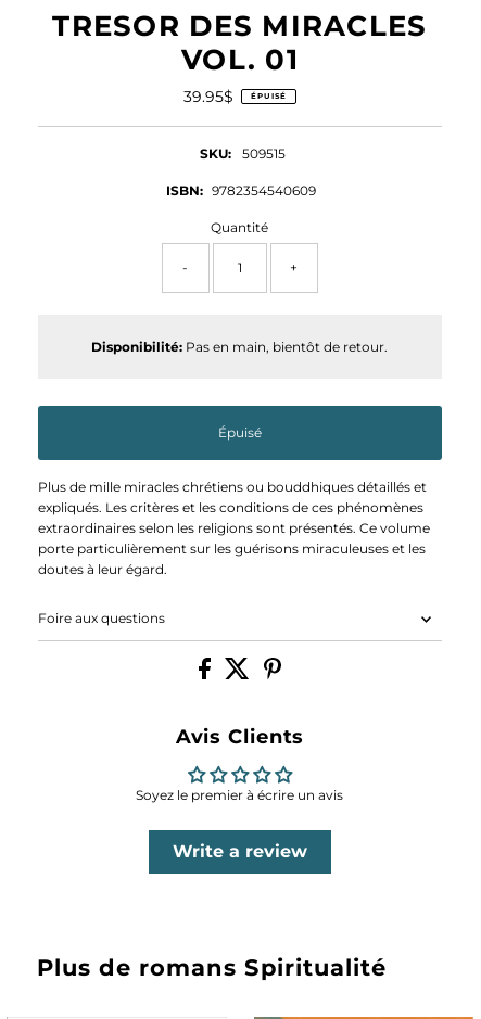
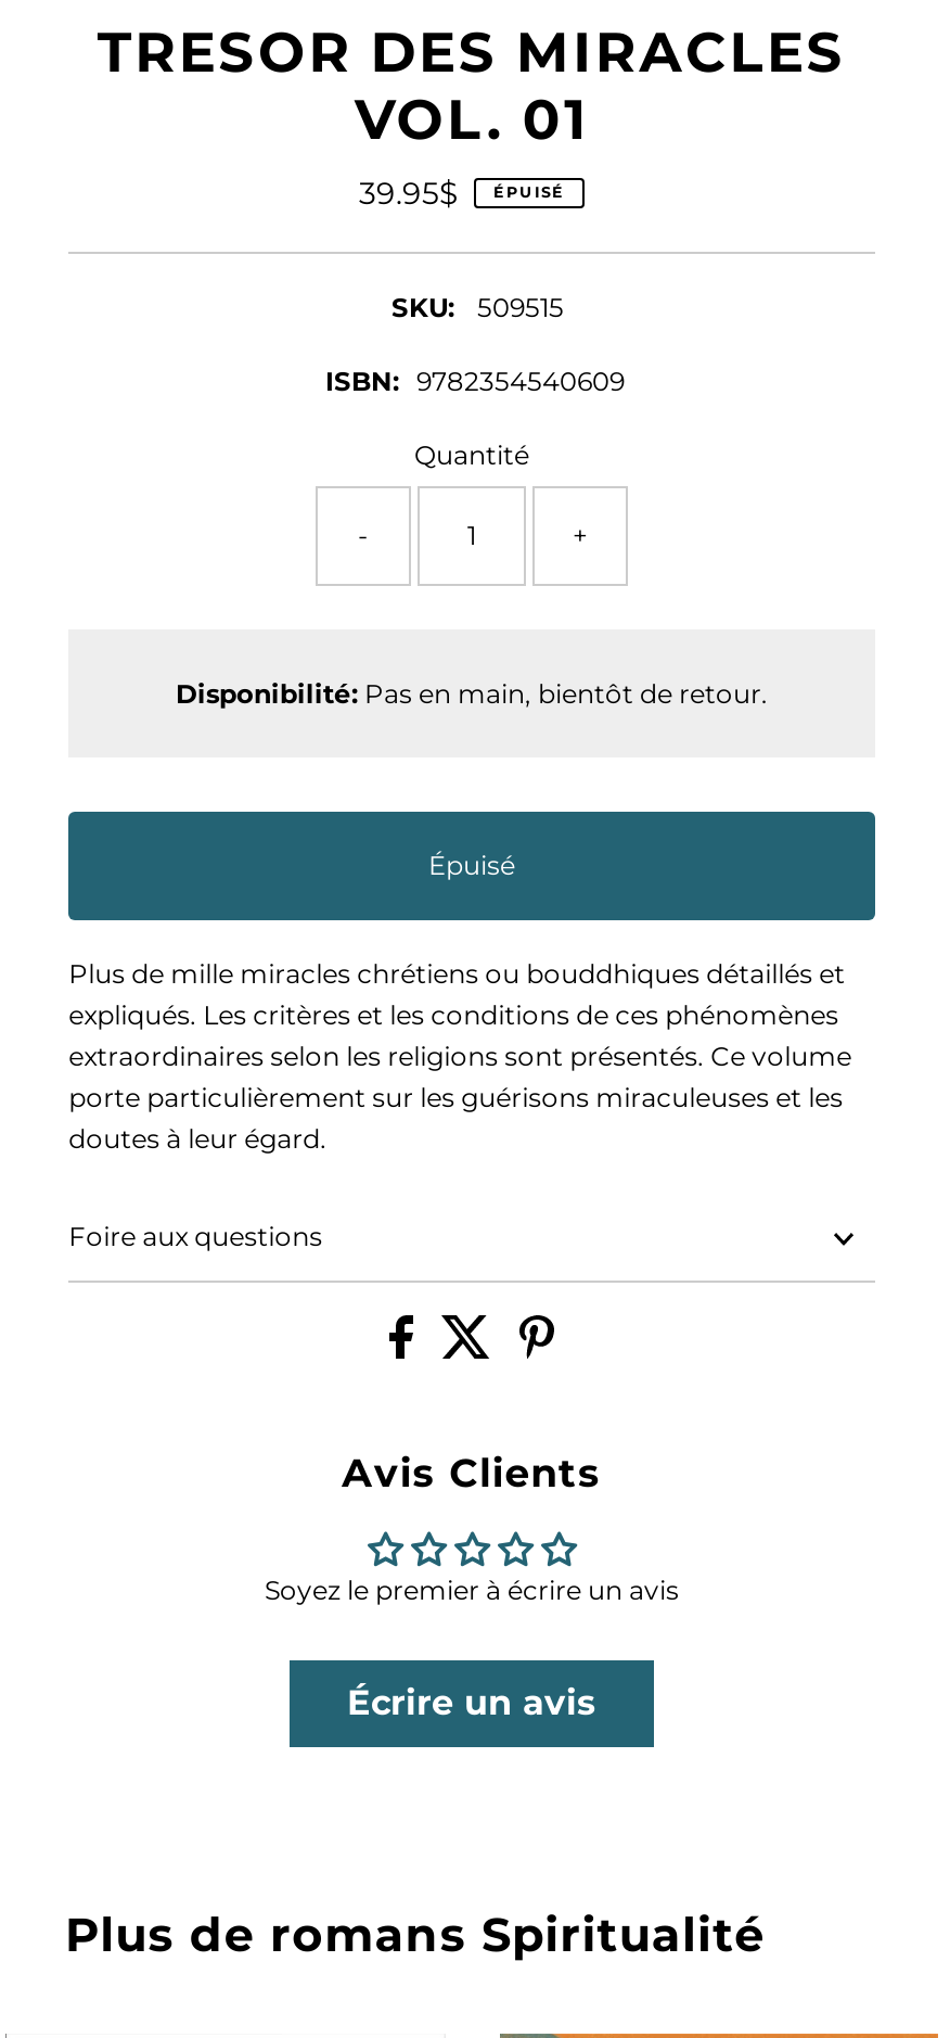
[173,841,307,861] Write a review -> [347,1682,596,1723] Écrire un avis

